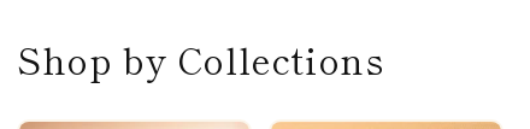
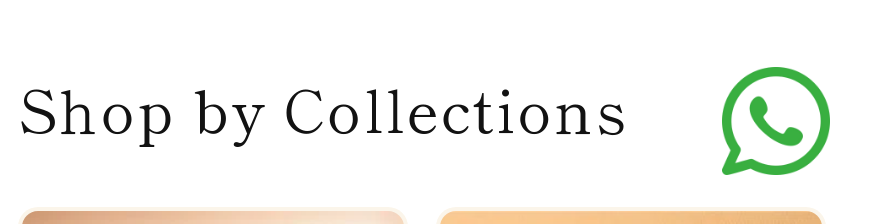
none -> [720,64,832,178] [image]

